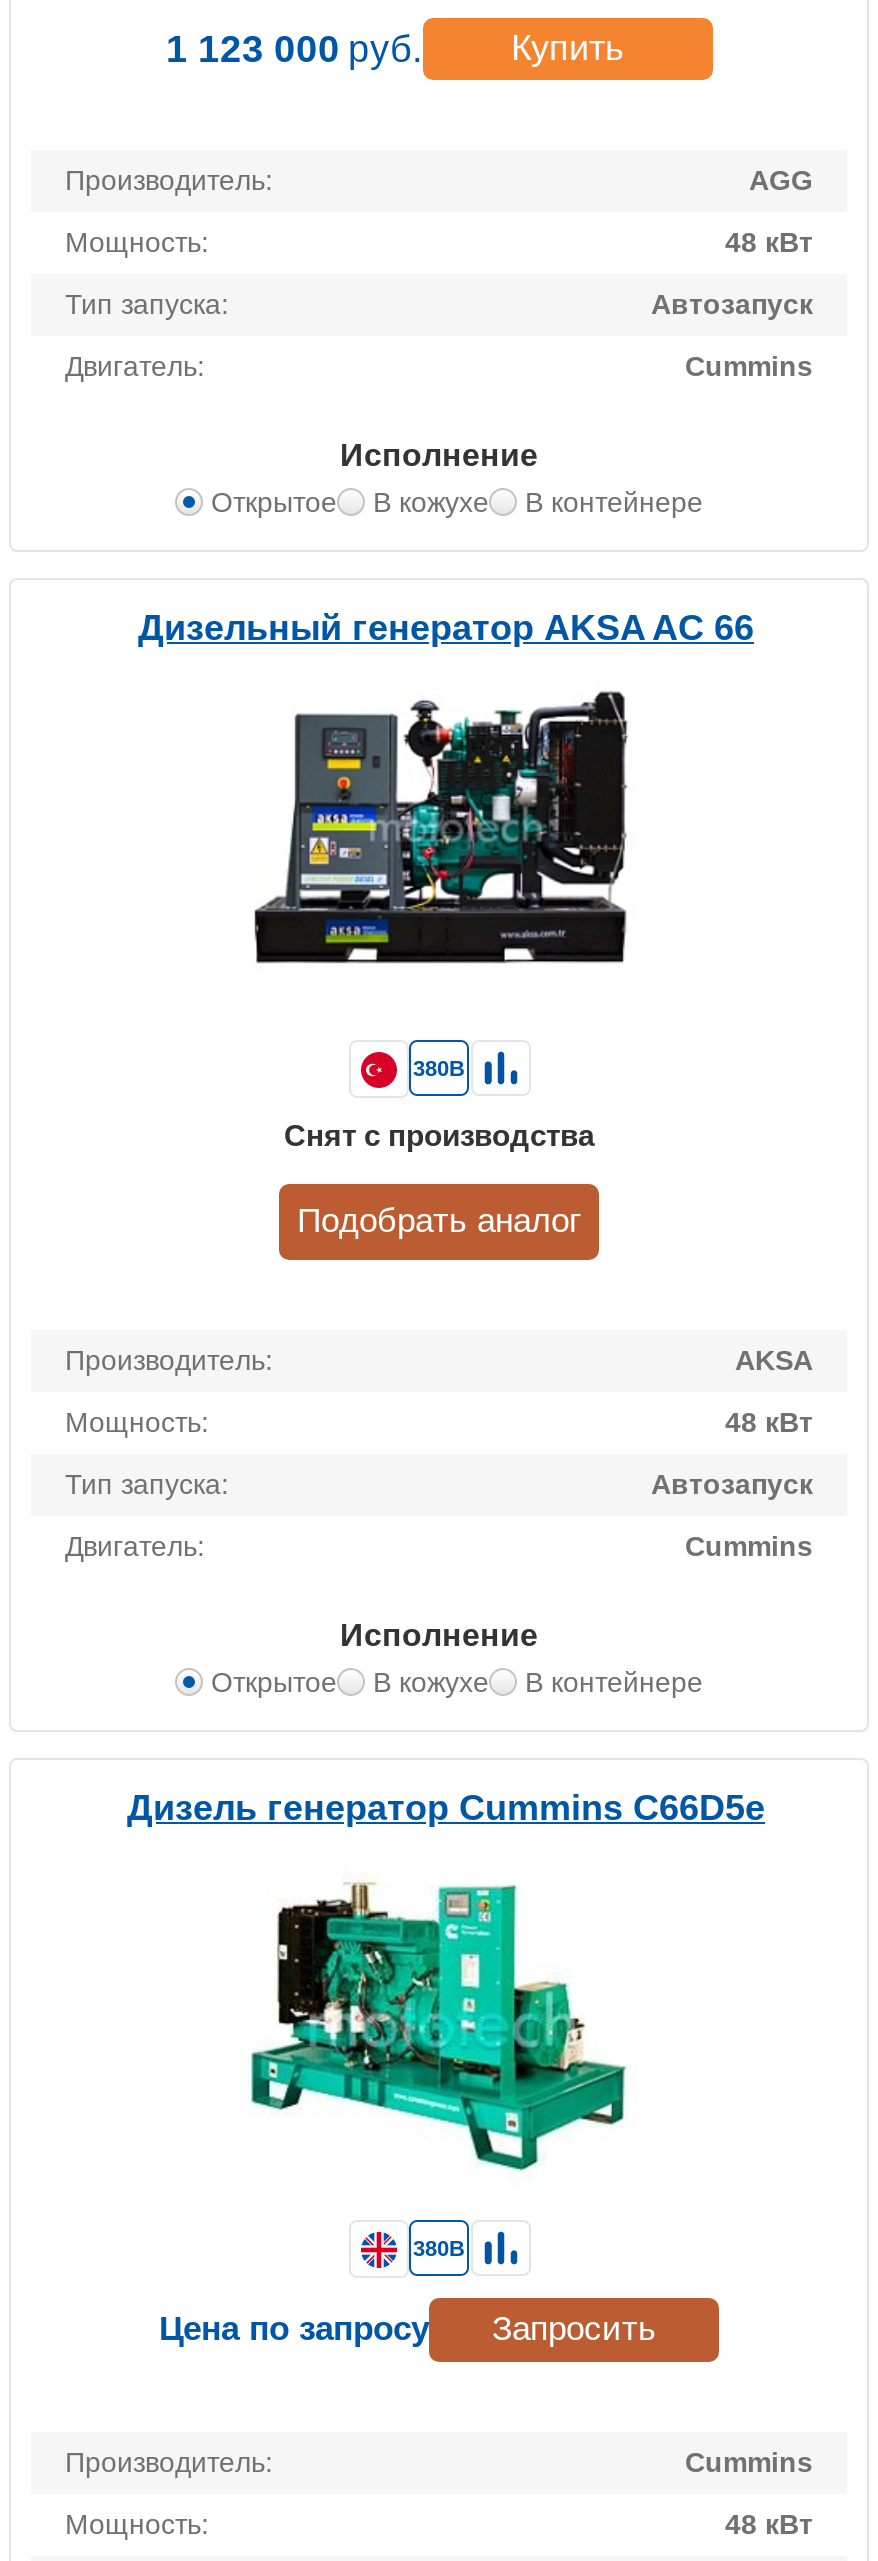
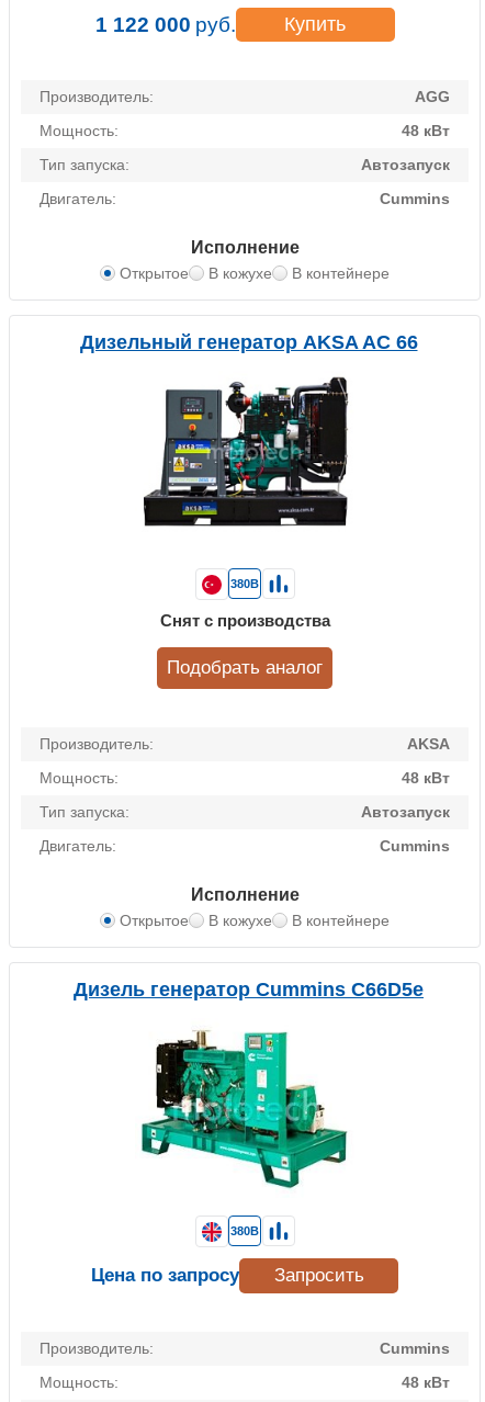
[166,27,422,69] 1 123 000 руб. -> [95,13,235,36] 1 122 000 руб.

